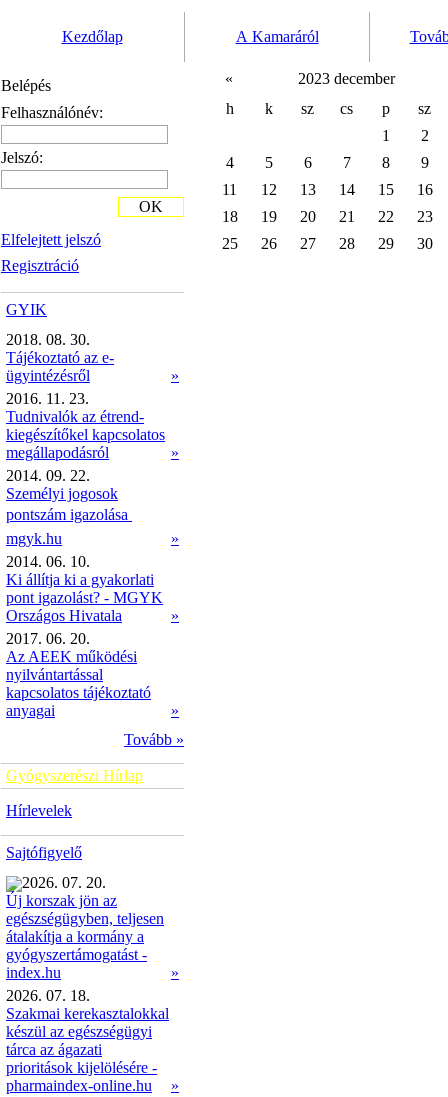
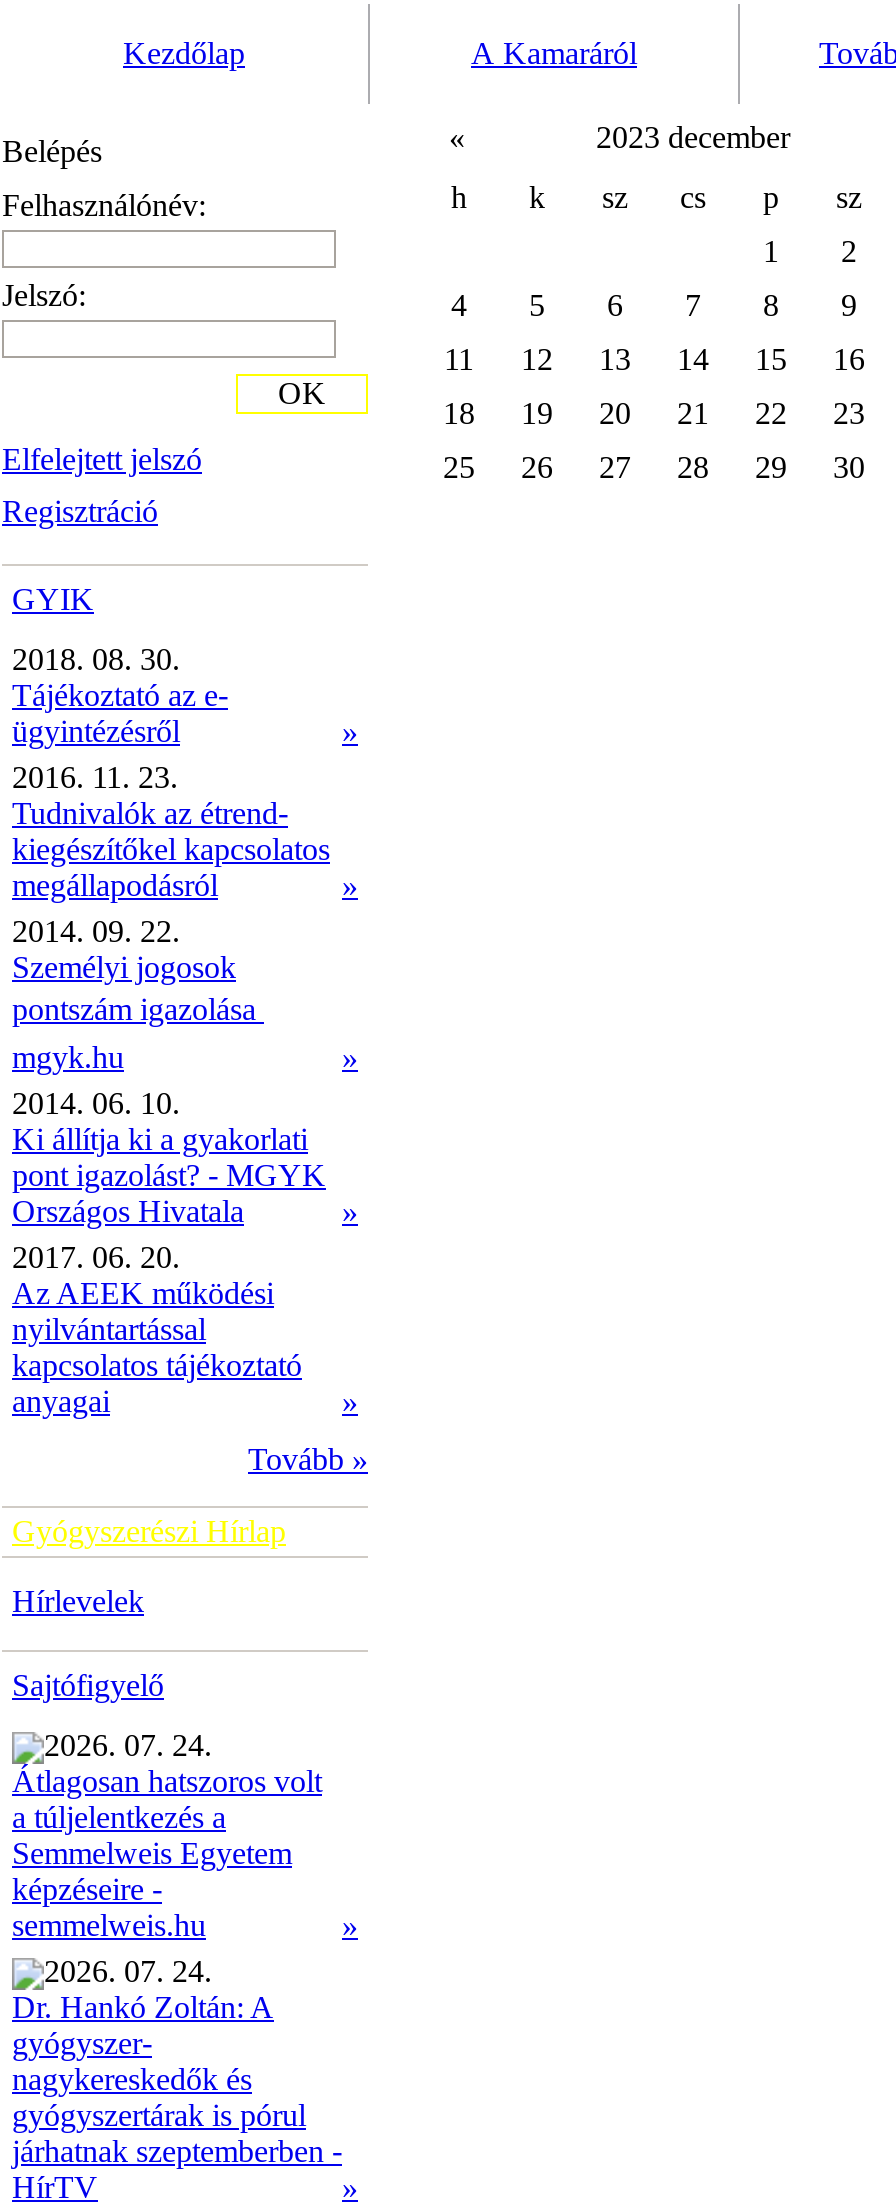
[6,874,164,981] 2026. 07. 20. | Új korszak jön az | egészségügyben, teljesen | átalakítja a kormány a | gyógyszertámogatást - | index.hu -> [12,1728,322,1943] 2026. 07. 24. | Átlagosan hatszoros volt | a túljelentkezés a | Semmelweis Egyetem | képzéseire - | semmelweis.hu
[6,987,169,1094] 2026. 07. 18. | Szakmai kerekasztalokkal | készül az egészségügyi | tárca az ágazati | prioritások kijelölésére - | pharmaindex-online.hu -> [12,1954,342,2205] 2026. 07. 24. | Dr. Hankó Zoltán: A | gyógyszer- | nagykereskedők és | gyógyszertárak is pórul | járhatnak szeptemberben - | HírTV

